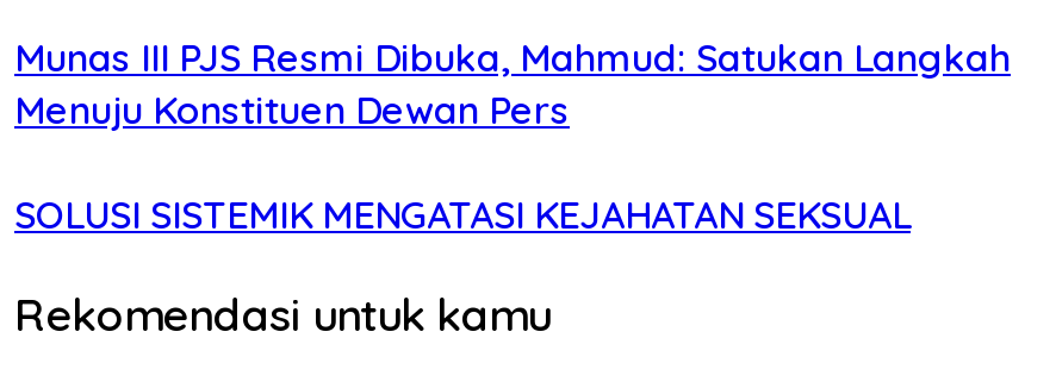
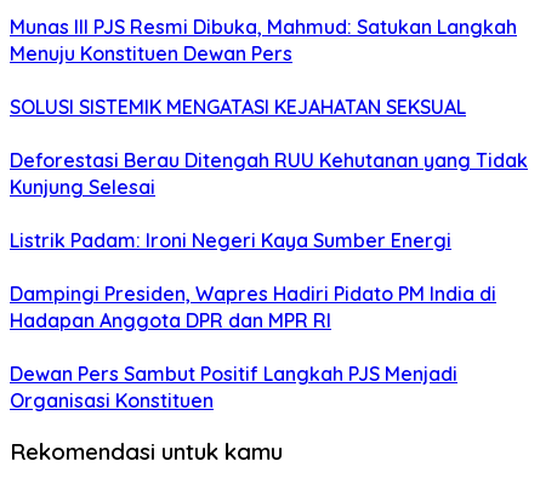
none -> [10,148,528,413] Deforestasi Berau Ditengah RUU Kehutanan yang Tidak | Kunjung Selesai | Listrik Padam: Ironi Negeri Kaya Sumber Energi | Dampingi Presiden, Wapres Hadiri Pidato PM India di | Hadapan Anggota DPR dan MPR RI | Dewan Pers Sambut Positif Langkah PJS Menjadi | Organisasi Konstituen

